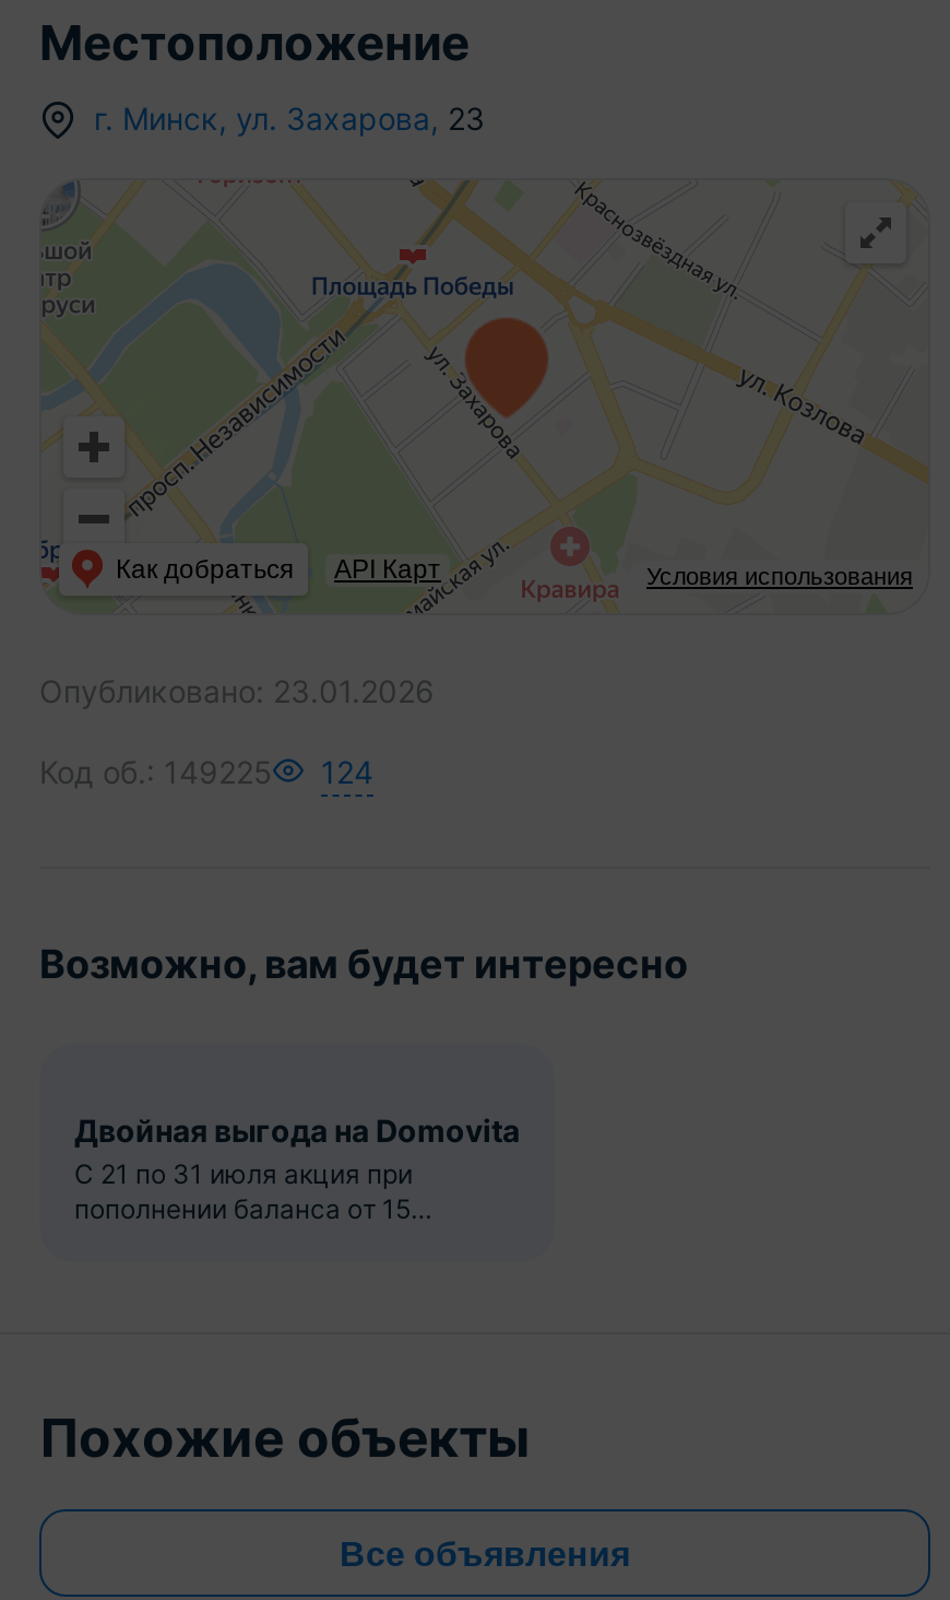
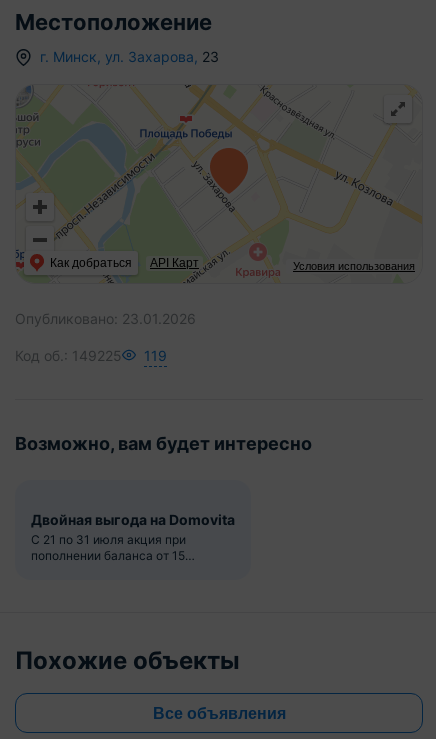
[321,753,373,791] 124 -> [144,347,167,364] 119

